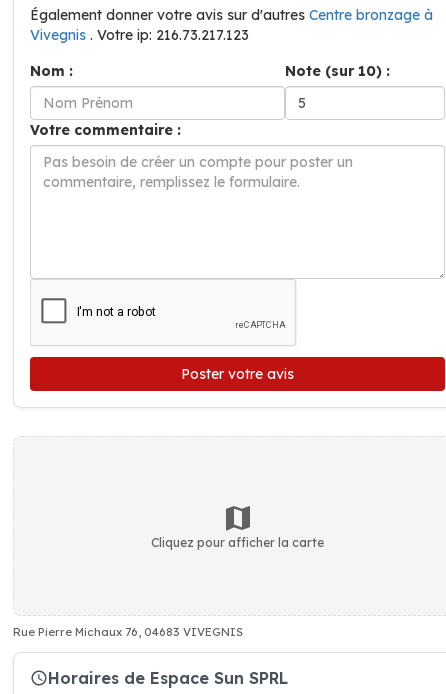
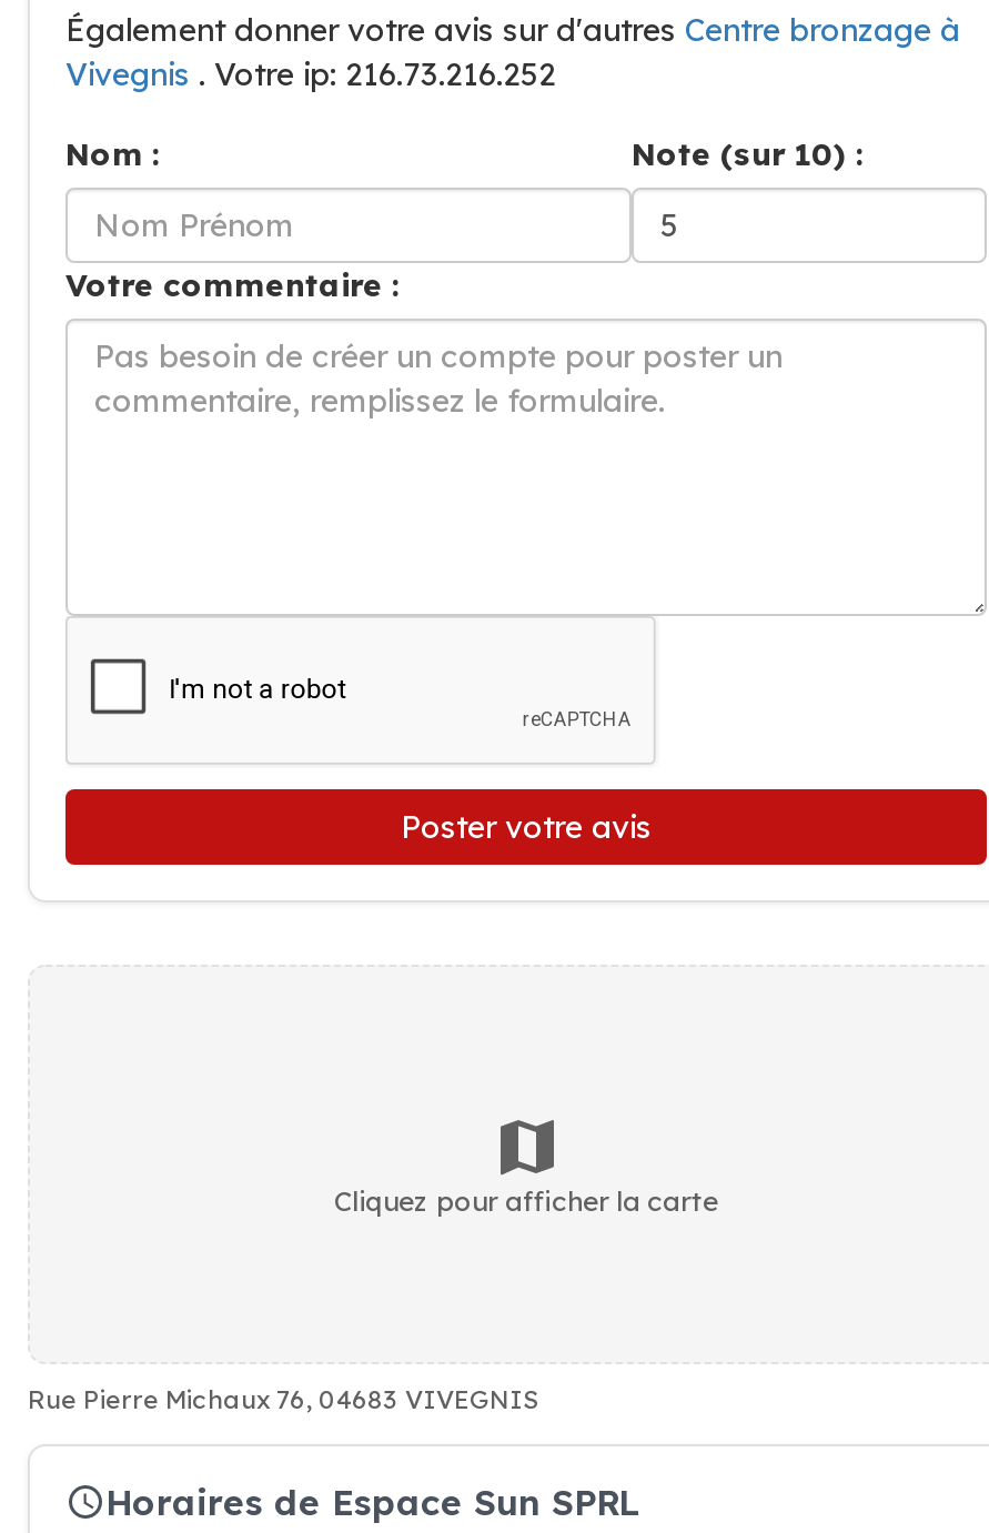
[30,26,249,44] Vivegnis. Votre ip: 216.73.217.123 -> [65,54,556,94] Vivegnis. Votre ip: 216.73.216.252

